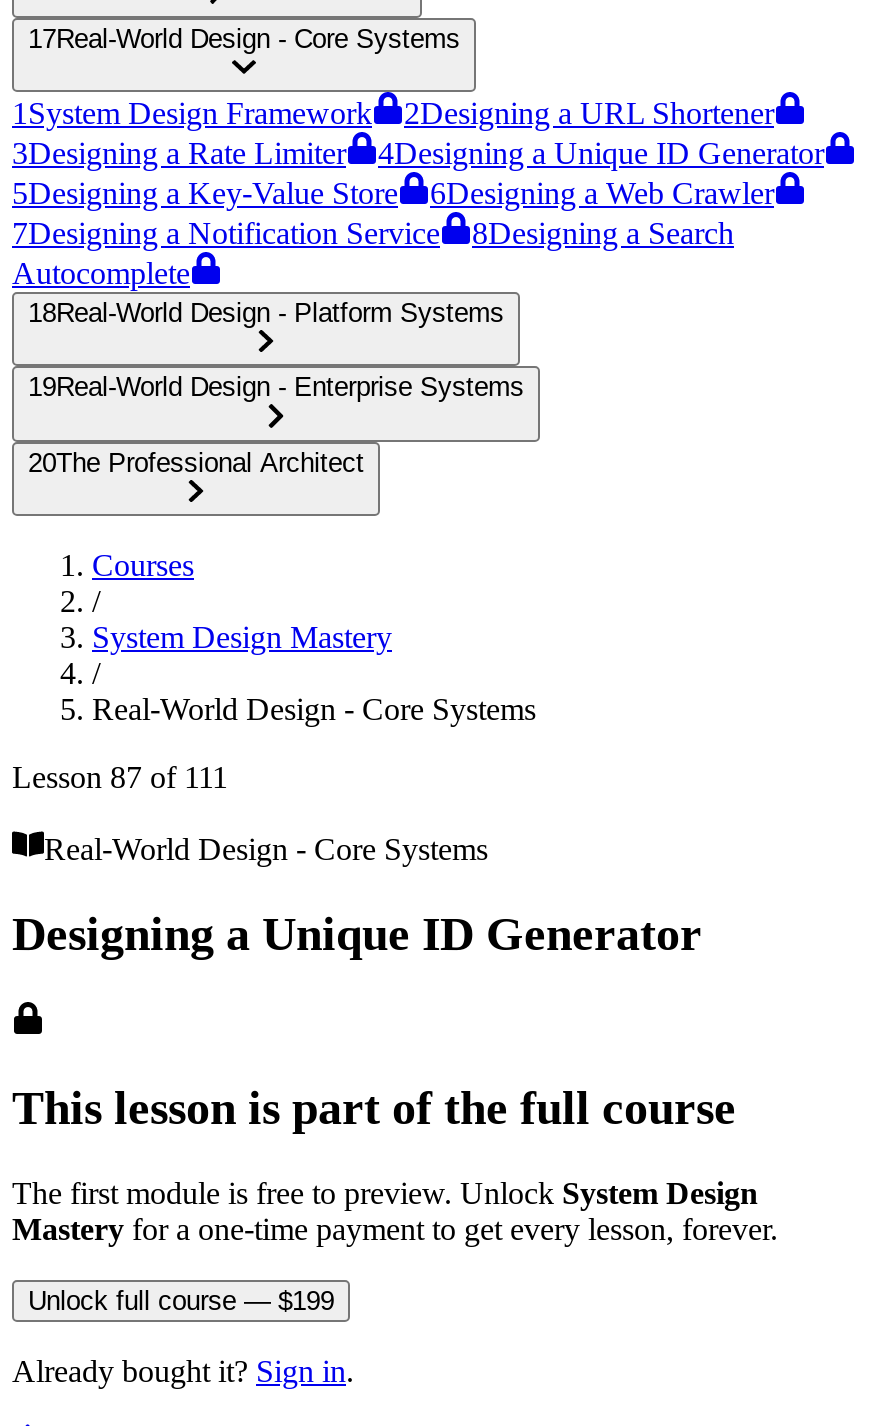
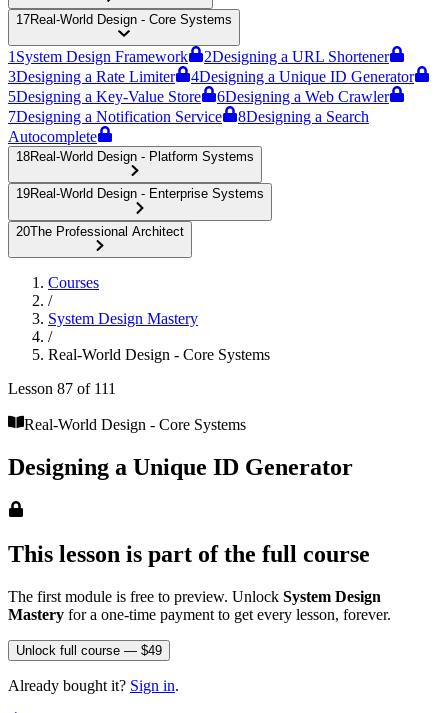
[28,1285,334,1315] Unlock full course — $199 -> [16,642,162,657] Unlock full course — $49

